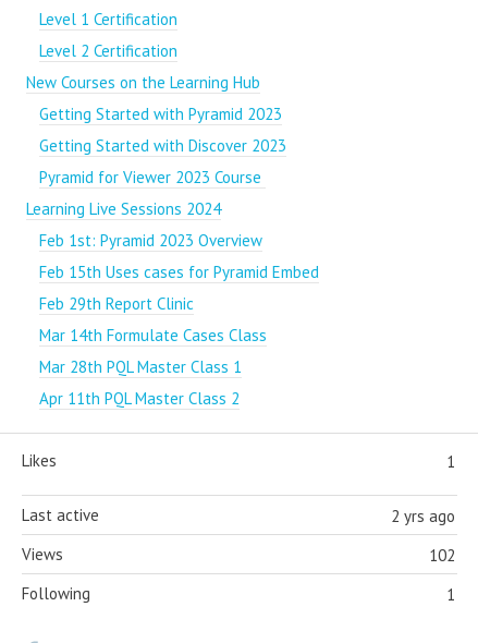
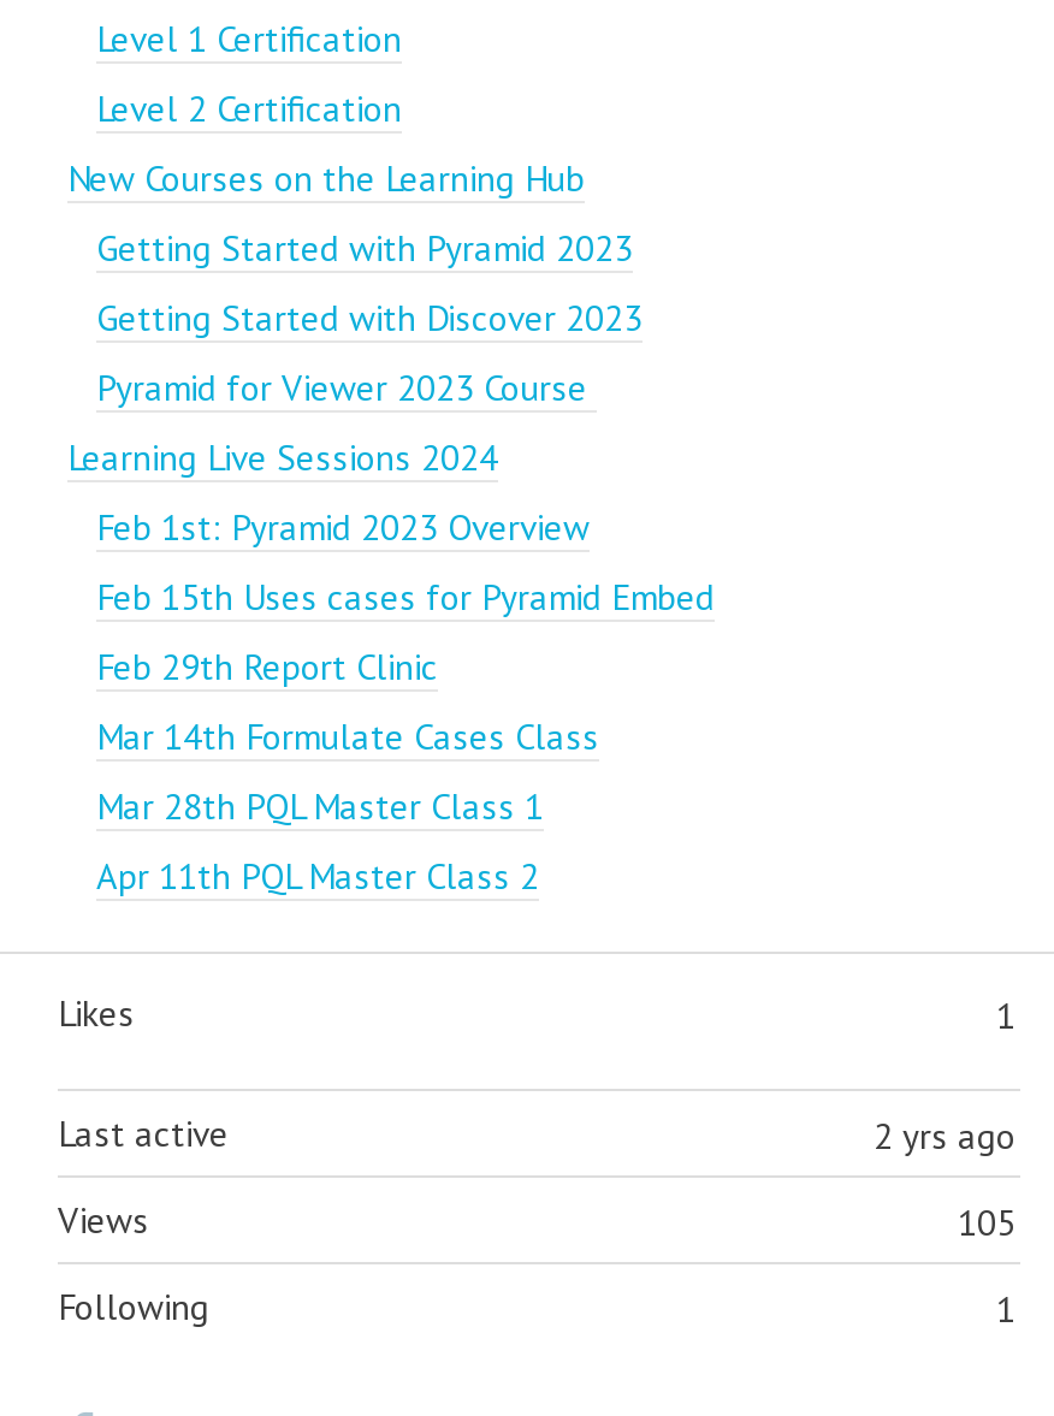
[429,545,455,566] 102 -> [958,1199,1015,1245] 105

